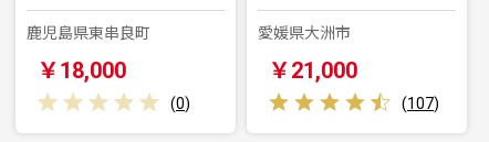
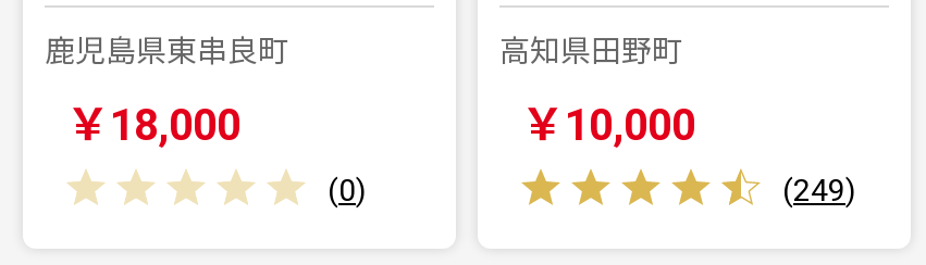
[258,25,351,42] 愛媛県大洲市 -> [499,33,682,68] 高知県田野町
[269,58,439,113] ￥21,000 | (107) -> [521,98,856,207] ￥10,000 | (249)

